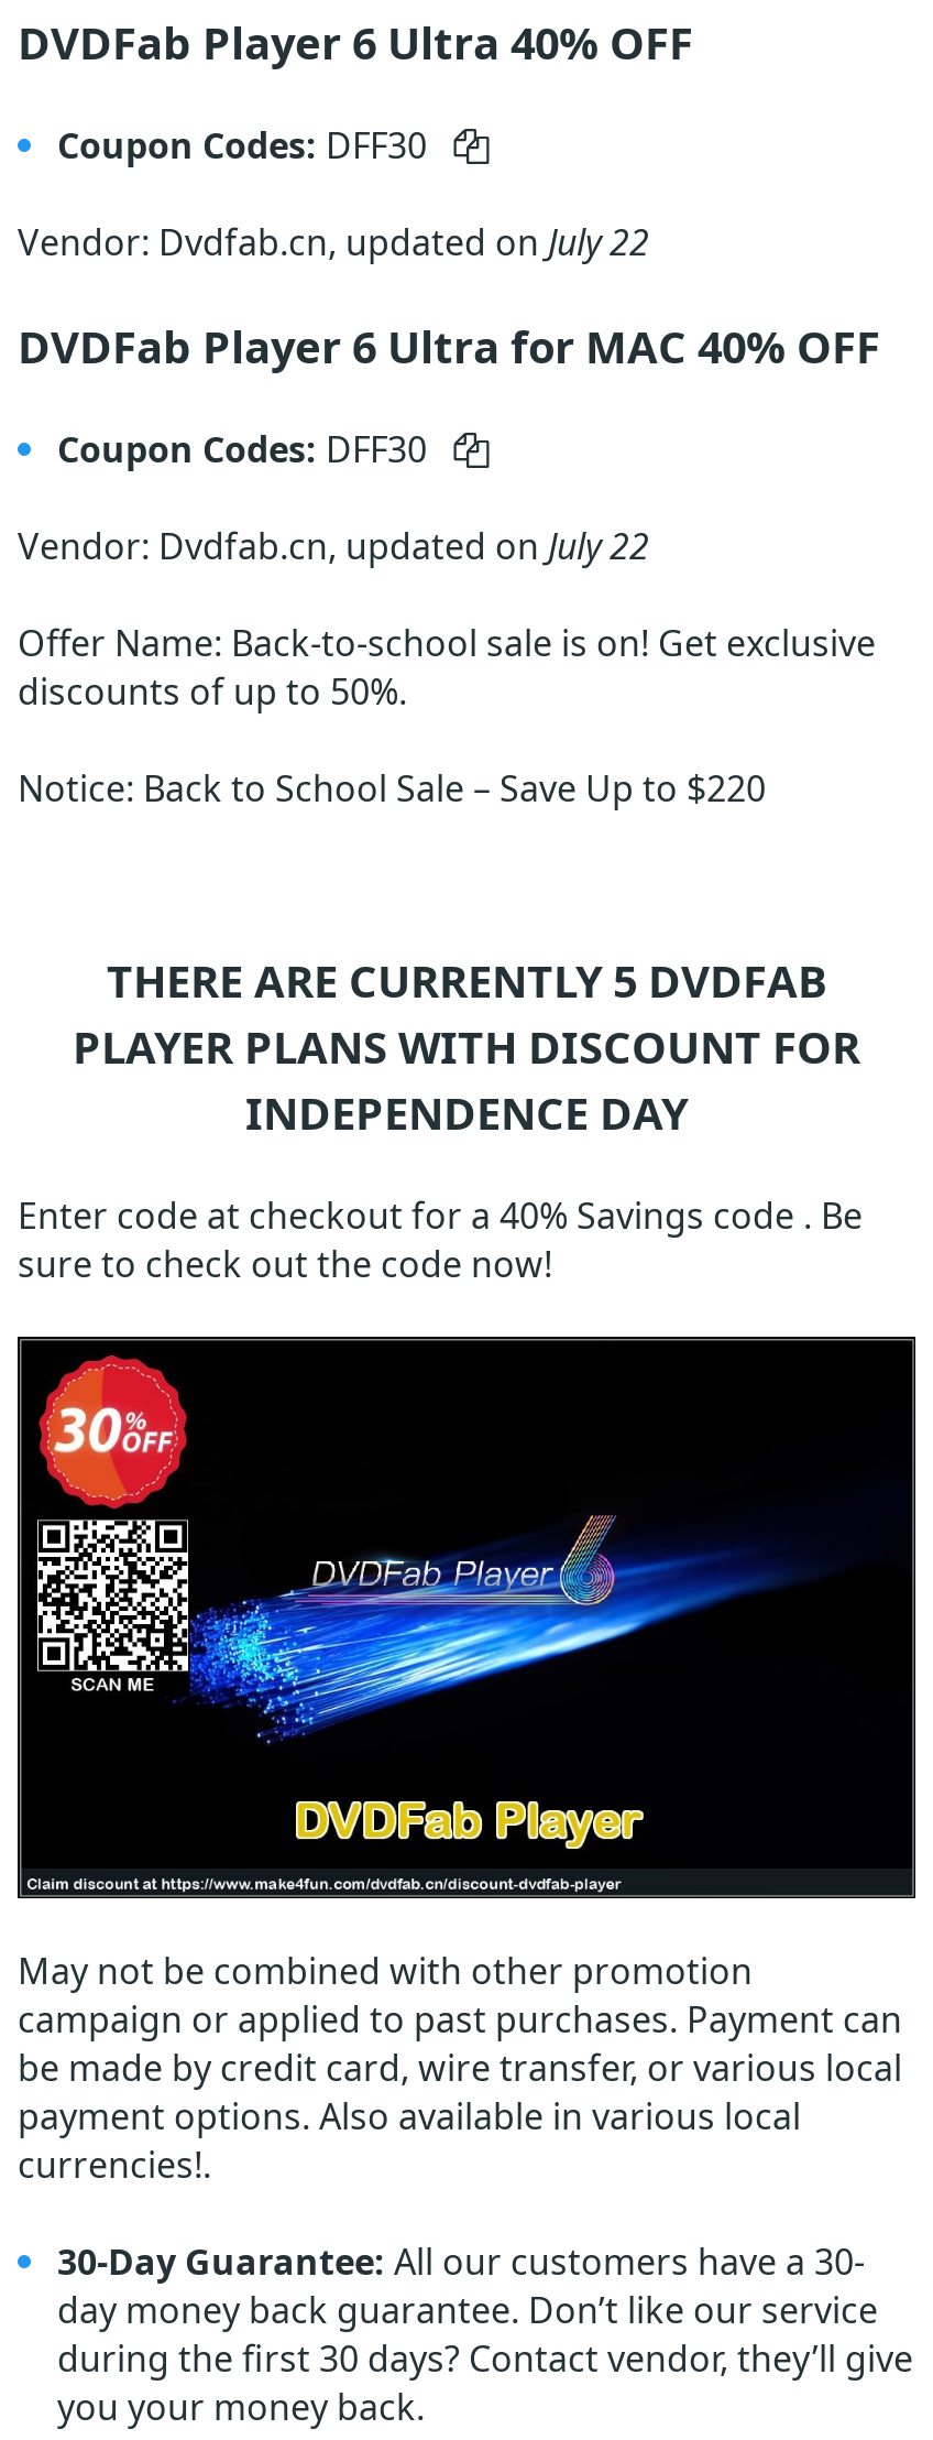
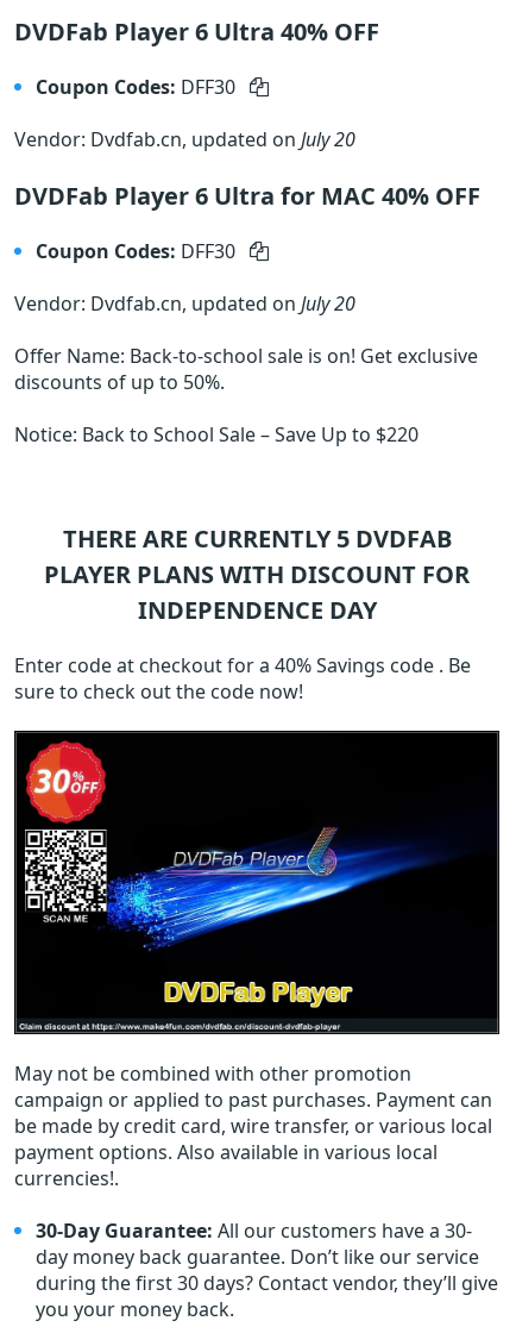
[18,218,649,266] Vendor: Dvdfab.cn, updated on July 22 -> [14,126,355,152] Vendor: Dvdfab.cn, updated on July 20
[18,522,649,570] Vendor: Dvdfab.cn, updated on July 22 -> [14,290,355,317] Vendor: Dvdfab.cn, updated on July 20

